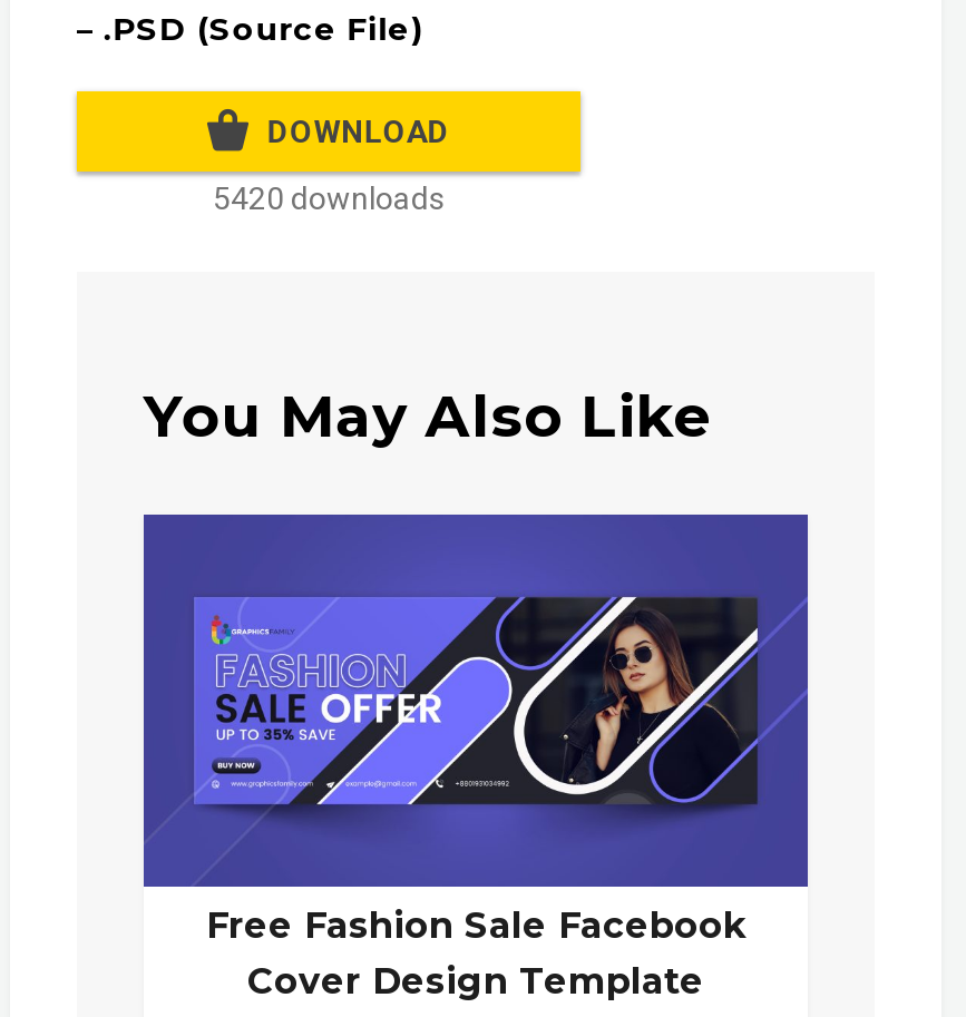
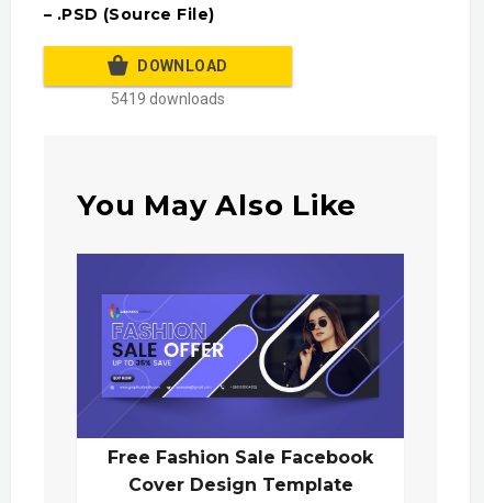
[213,182,445,218] 5420 downloads -> [111,90,225,107] 5419 downloads

